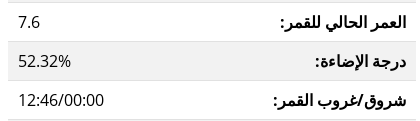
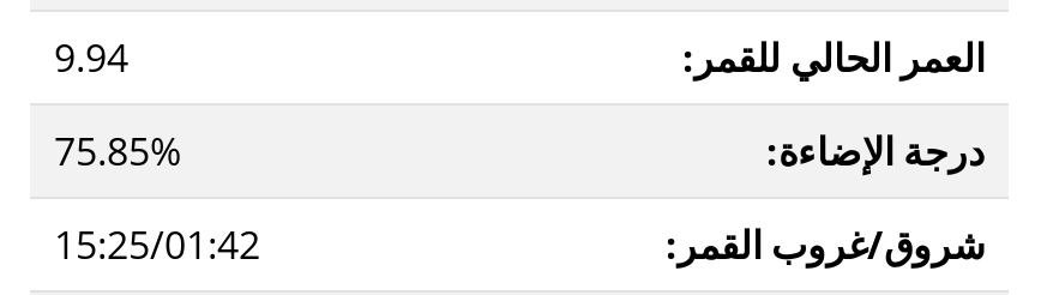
[18,11,40,33] 7.6 -> [54,31,128,84] 9.94
[18,50,71,72] 52.32% -> [54,125,181,177] 75.85%
[18,89,104,111] 12:46/00:00 -> [54,218,260,271] 15:25/01:42

